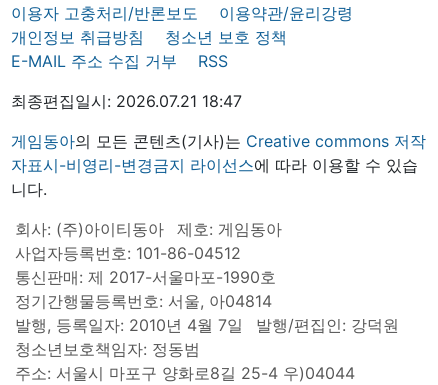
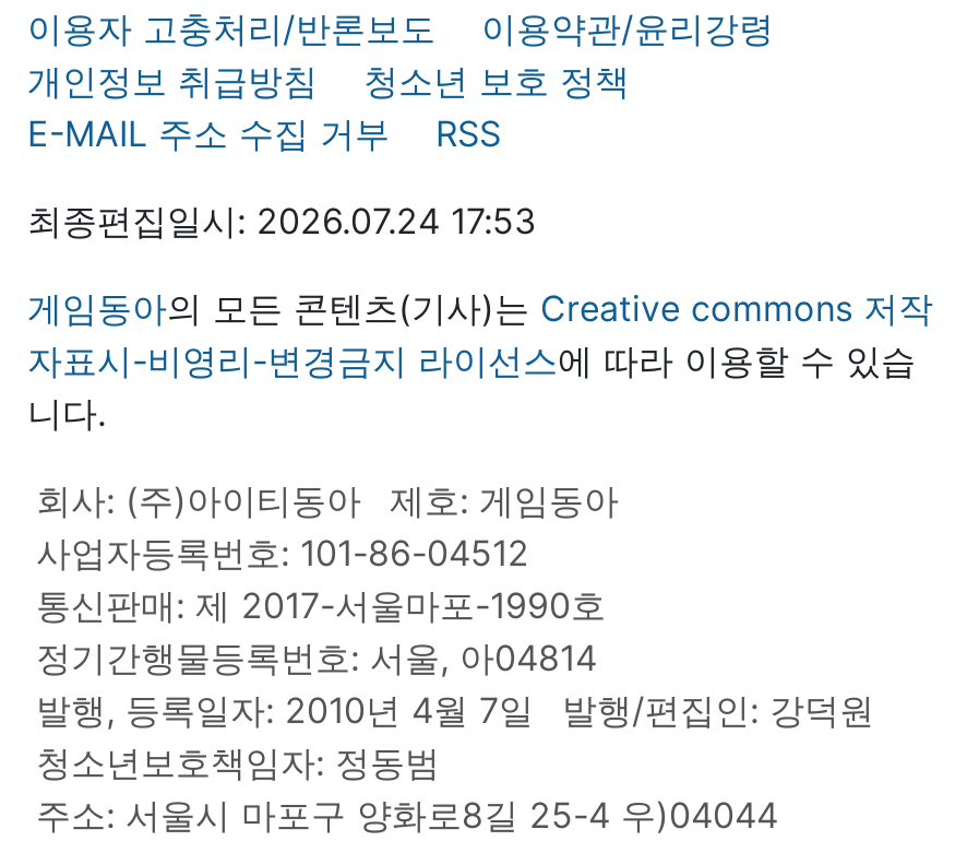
[11,90,242,110] 최종편집일시: 2026.07.21 18:47 -> [27,198,536,241] 최종편집일시: 2026.07.24 17:53

